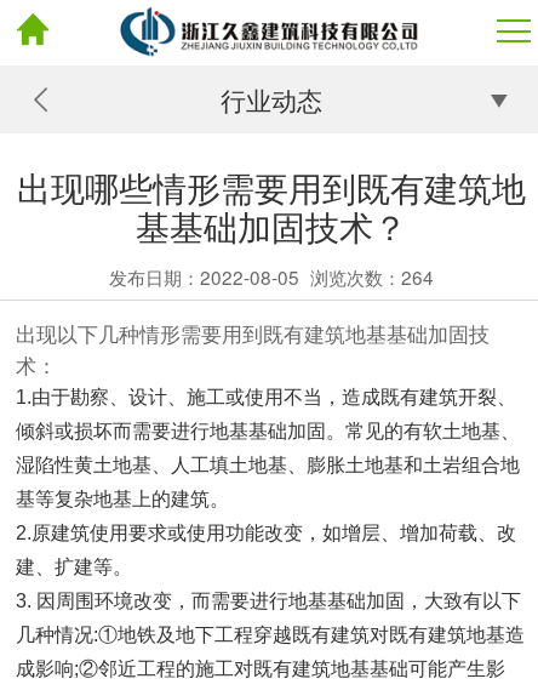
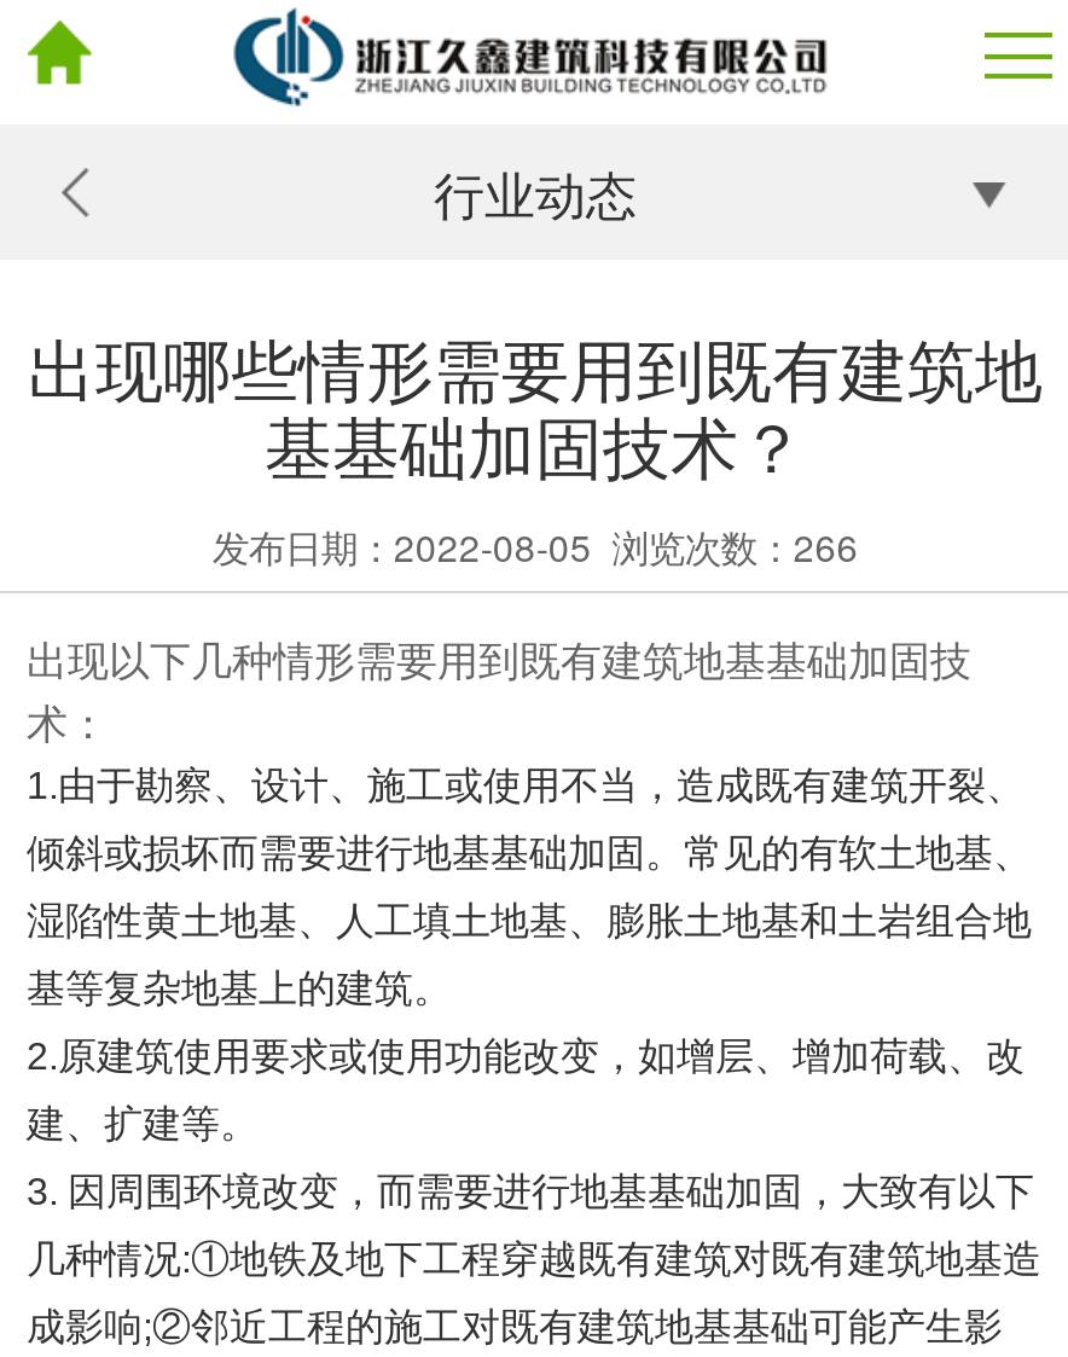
[109,263,433,290] 发布日期：2022-08-05 浏览次数：264 -> [212,518,858,572] 发布日期：2022-08-05 浏览次数：266

